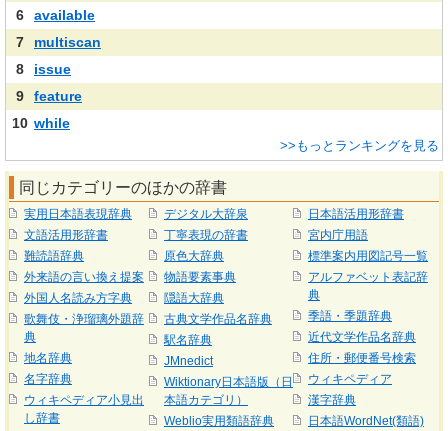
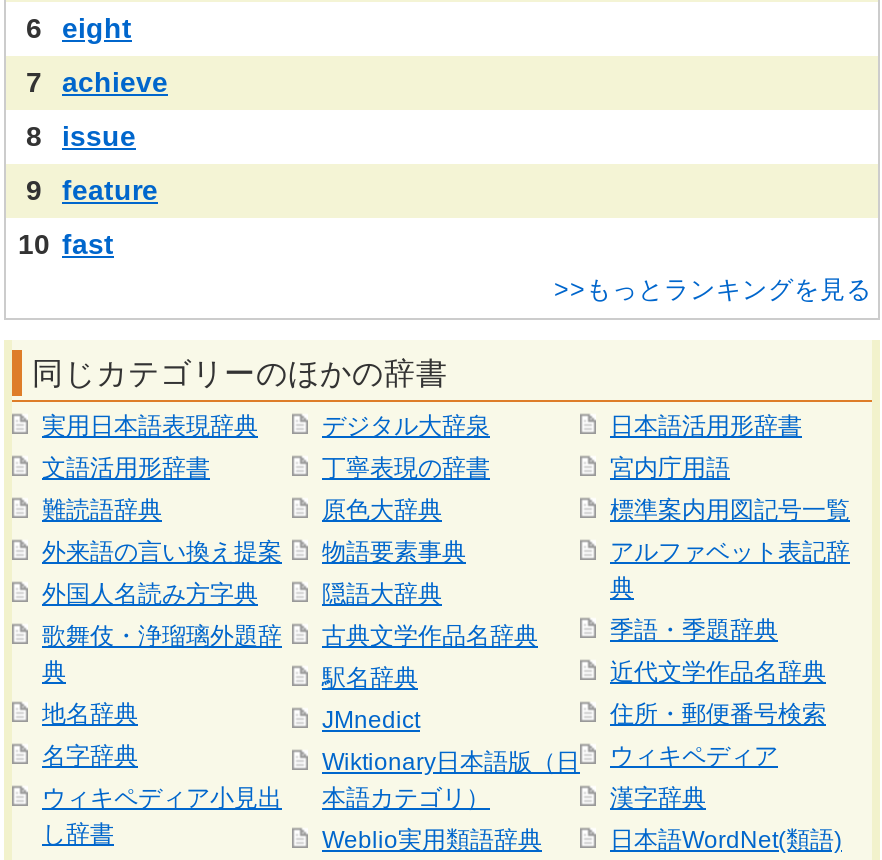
[34,7,95,23] available -> [62,12,132,44] eight
[34,34,101,50] multiscan -> [62,66,168,98] achieve
[12,115,70,131] 10 while -> [18,228,114,260] 10 fast

